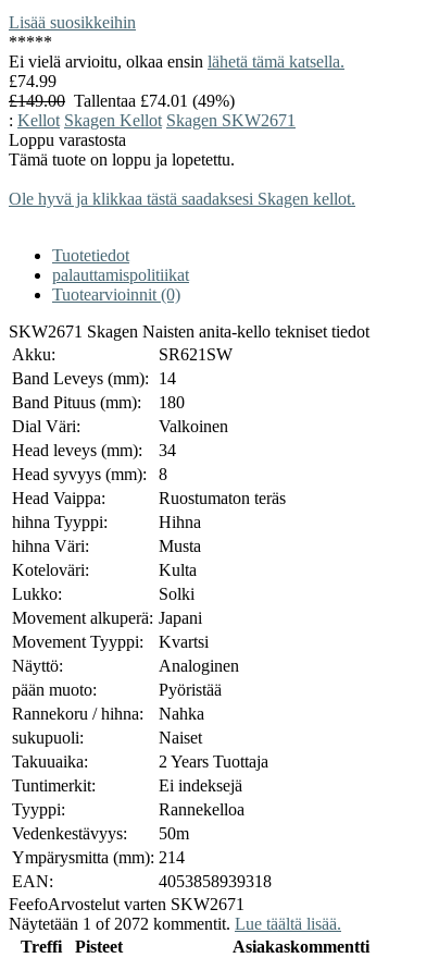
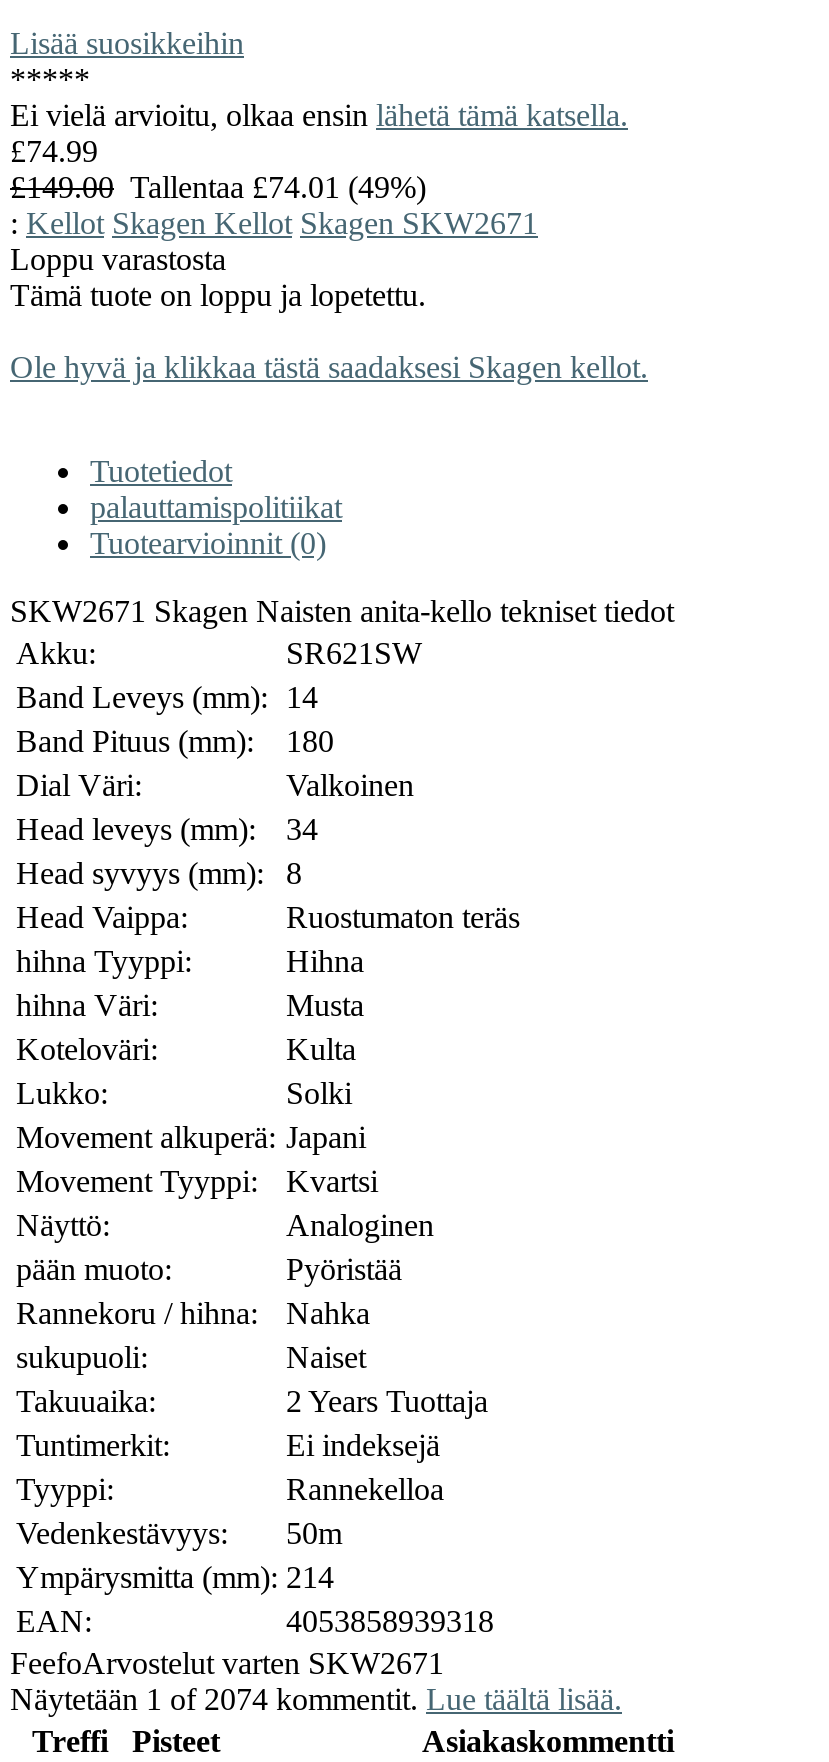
[9,914,341,933] Näytetään 1 of 2072 kommentit. Lue täältä lisää. -> [10,1682,622,1716] Näytetään 1 of 2074 kommentit. Lue täältä lisää.

